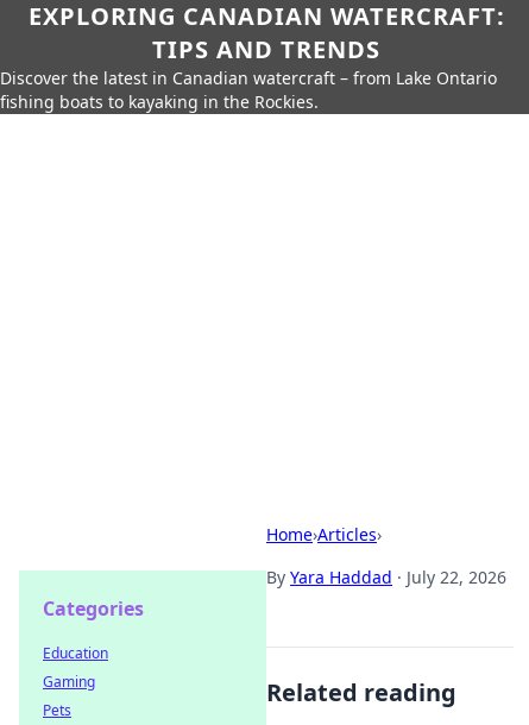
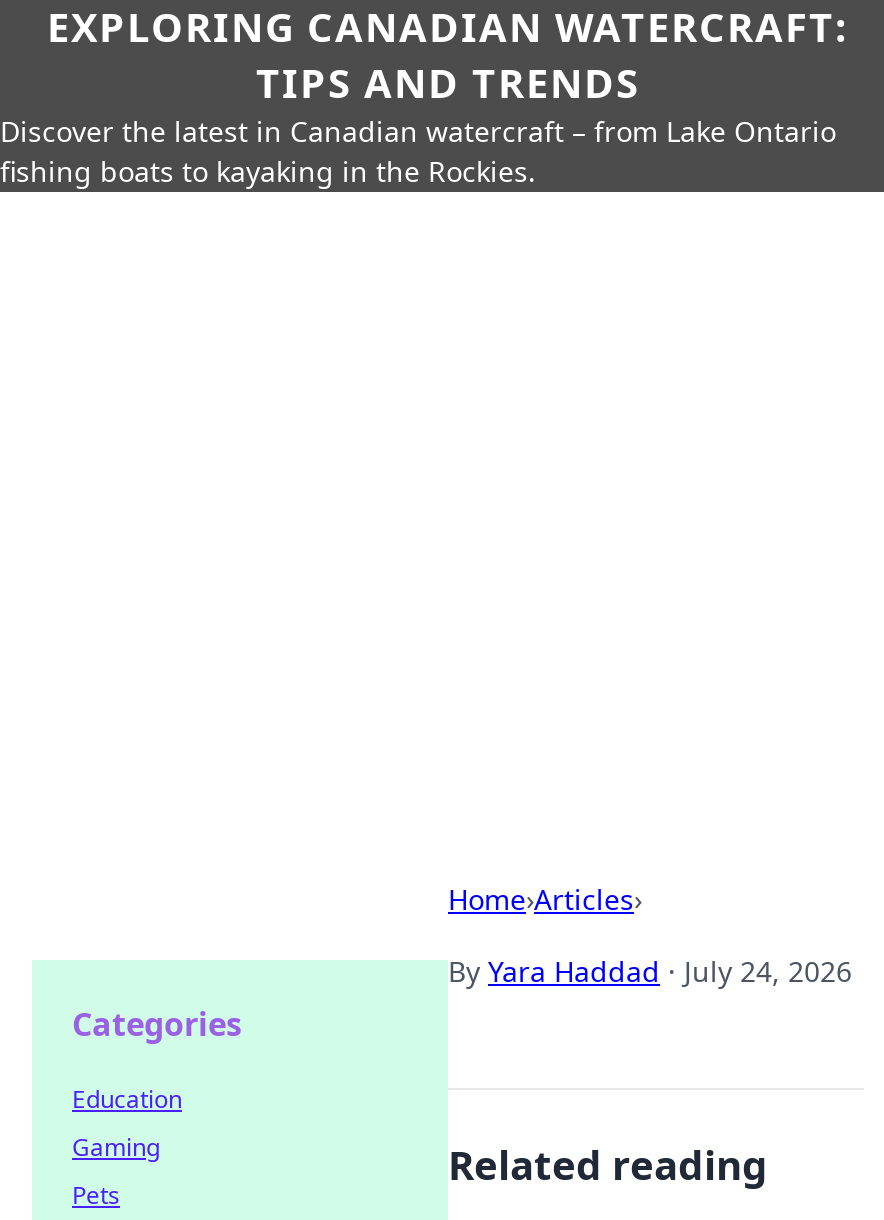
[266,566,506,588] By Yara Haddad · July 22, 2026 -> [448,952,852,990] By Yara Haddad · July 24, 2026

